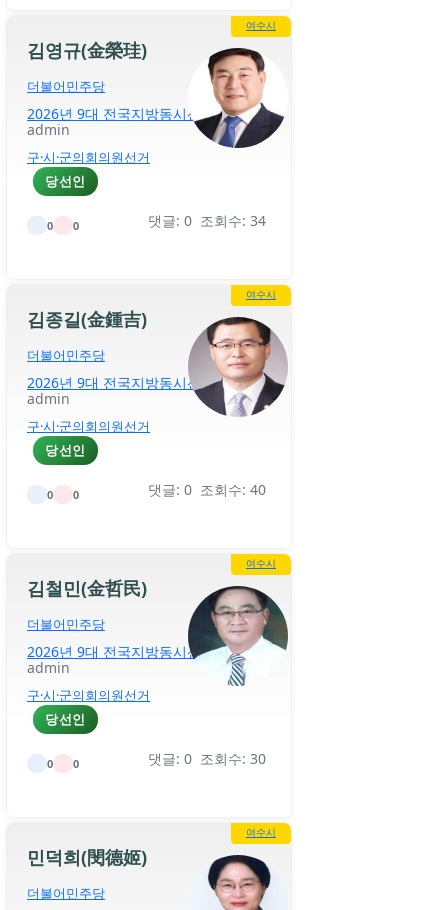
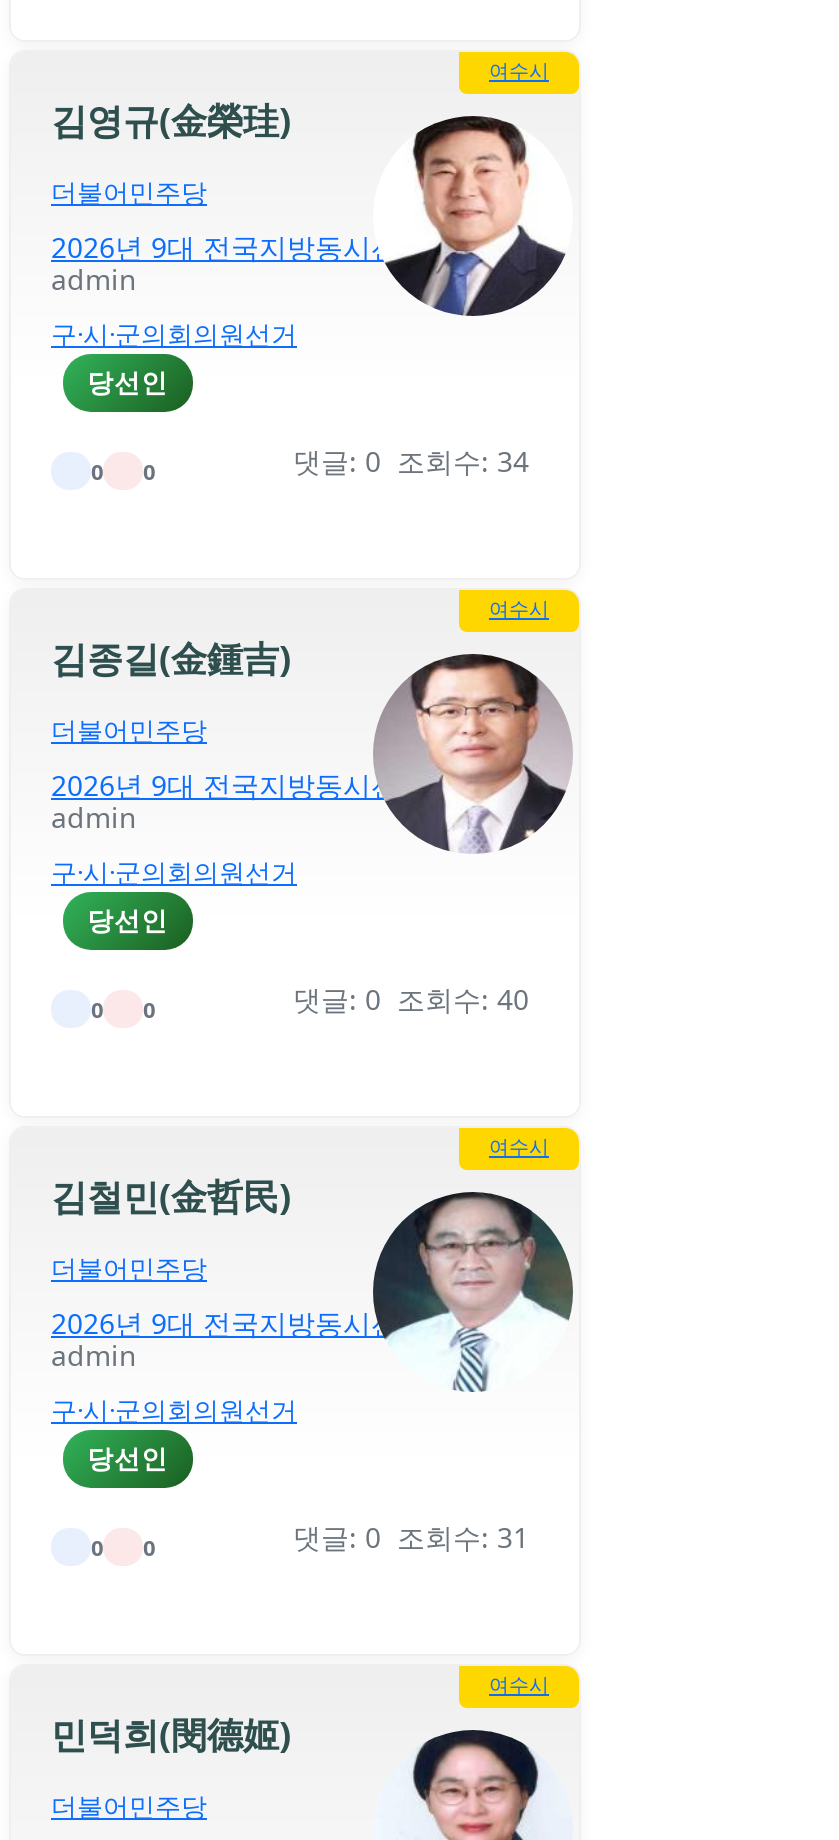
[148,749,266,768] 댓글: 0 조회수: 30 -> [293,1519,529,1557] 댓글: 0 조회수: 31

